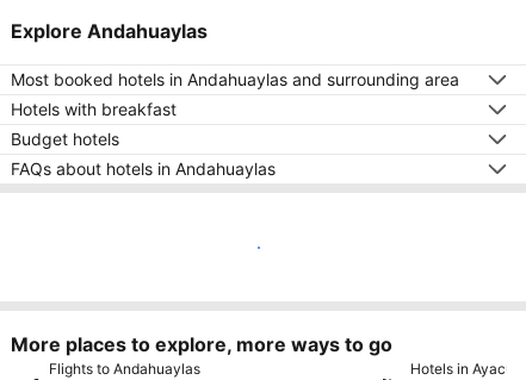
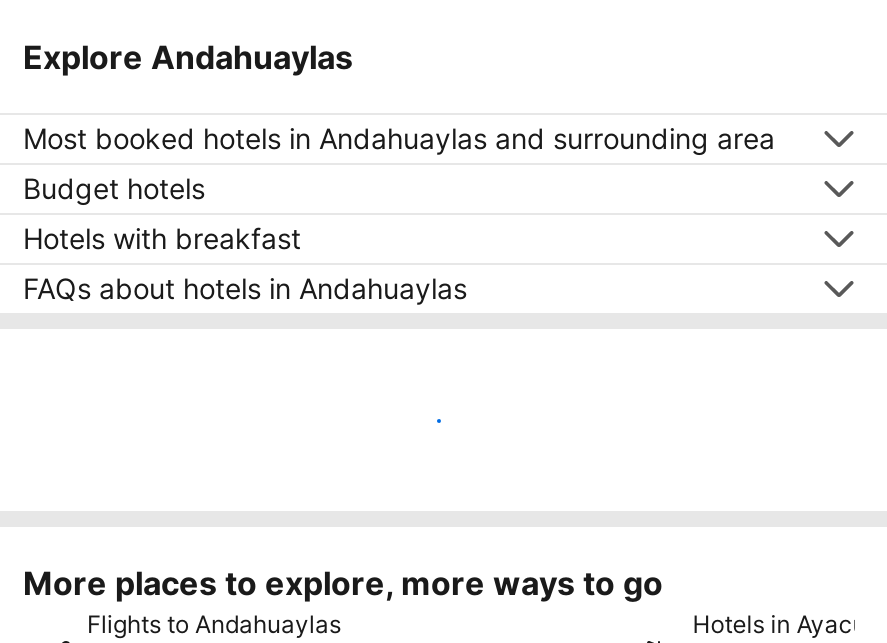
moved [11,99,177,119] -> [23,221,301,255]: Hotels with breakfast
moved [11,129,119,149] -> [23,171,205,205]: Budget hotels

